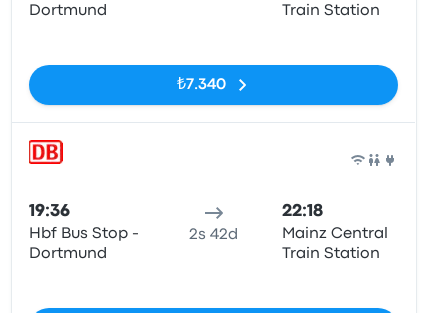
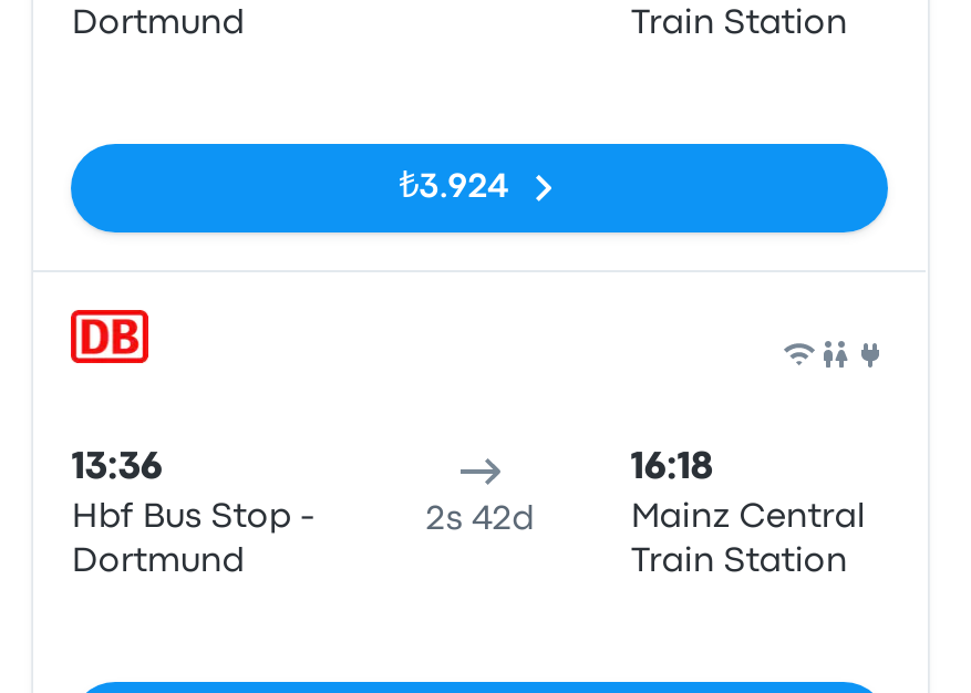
[177,78,226,92] ₺7.340 -> [399,173,508,204] ₺3.924
[29,204,70,219] 19:36 -> [72,452,163,485] 13:36
[282,204,323,219] 22:18 -> [631,452,713,485] 16:18

